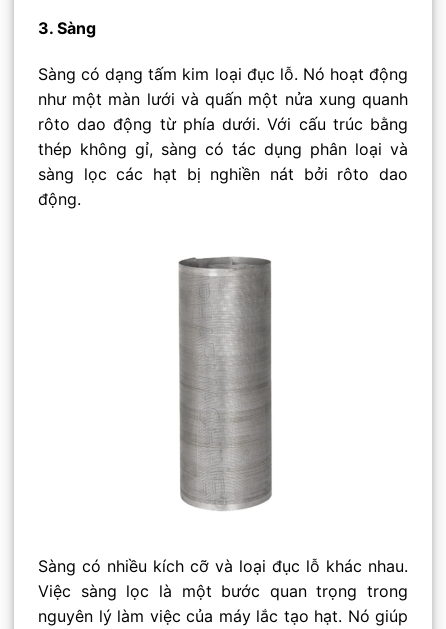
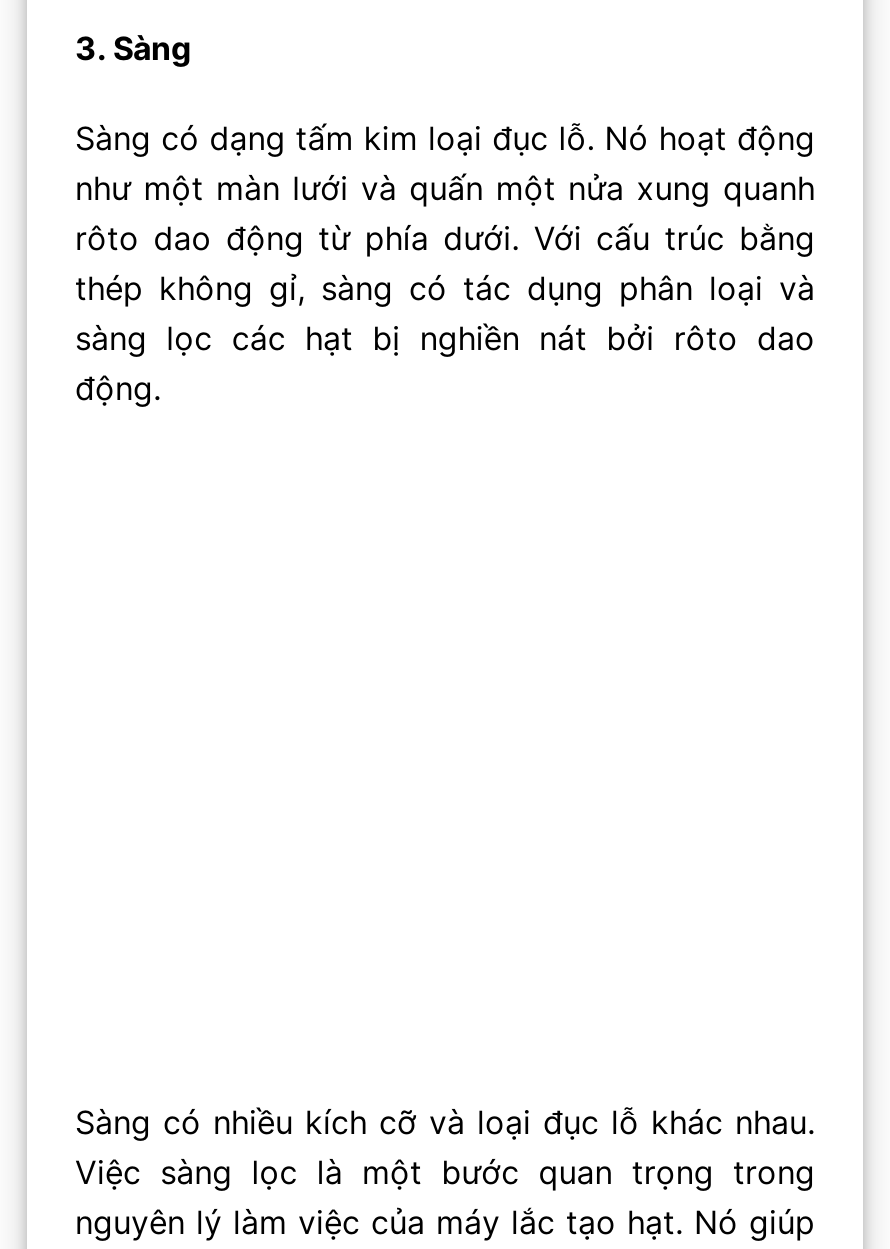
[178,256,273,512] [image] -> none

